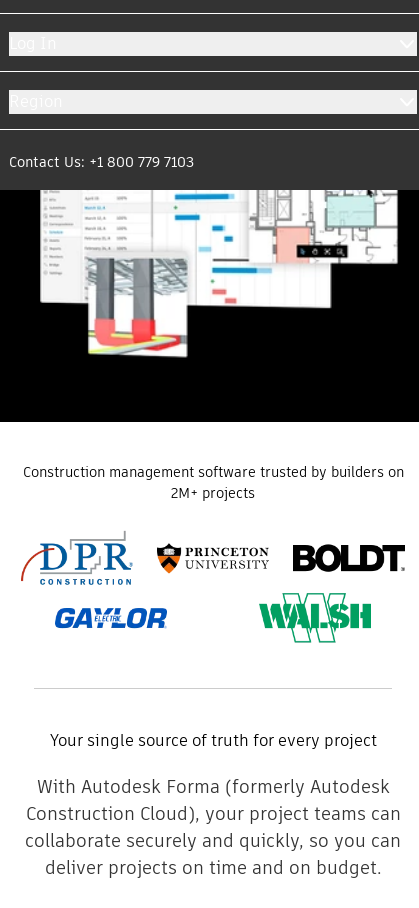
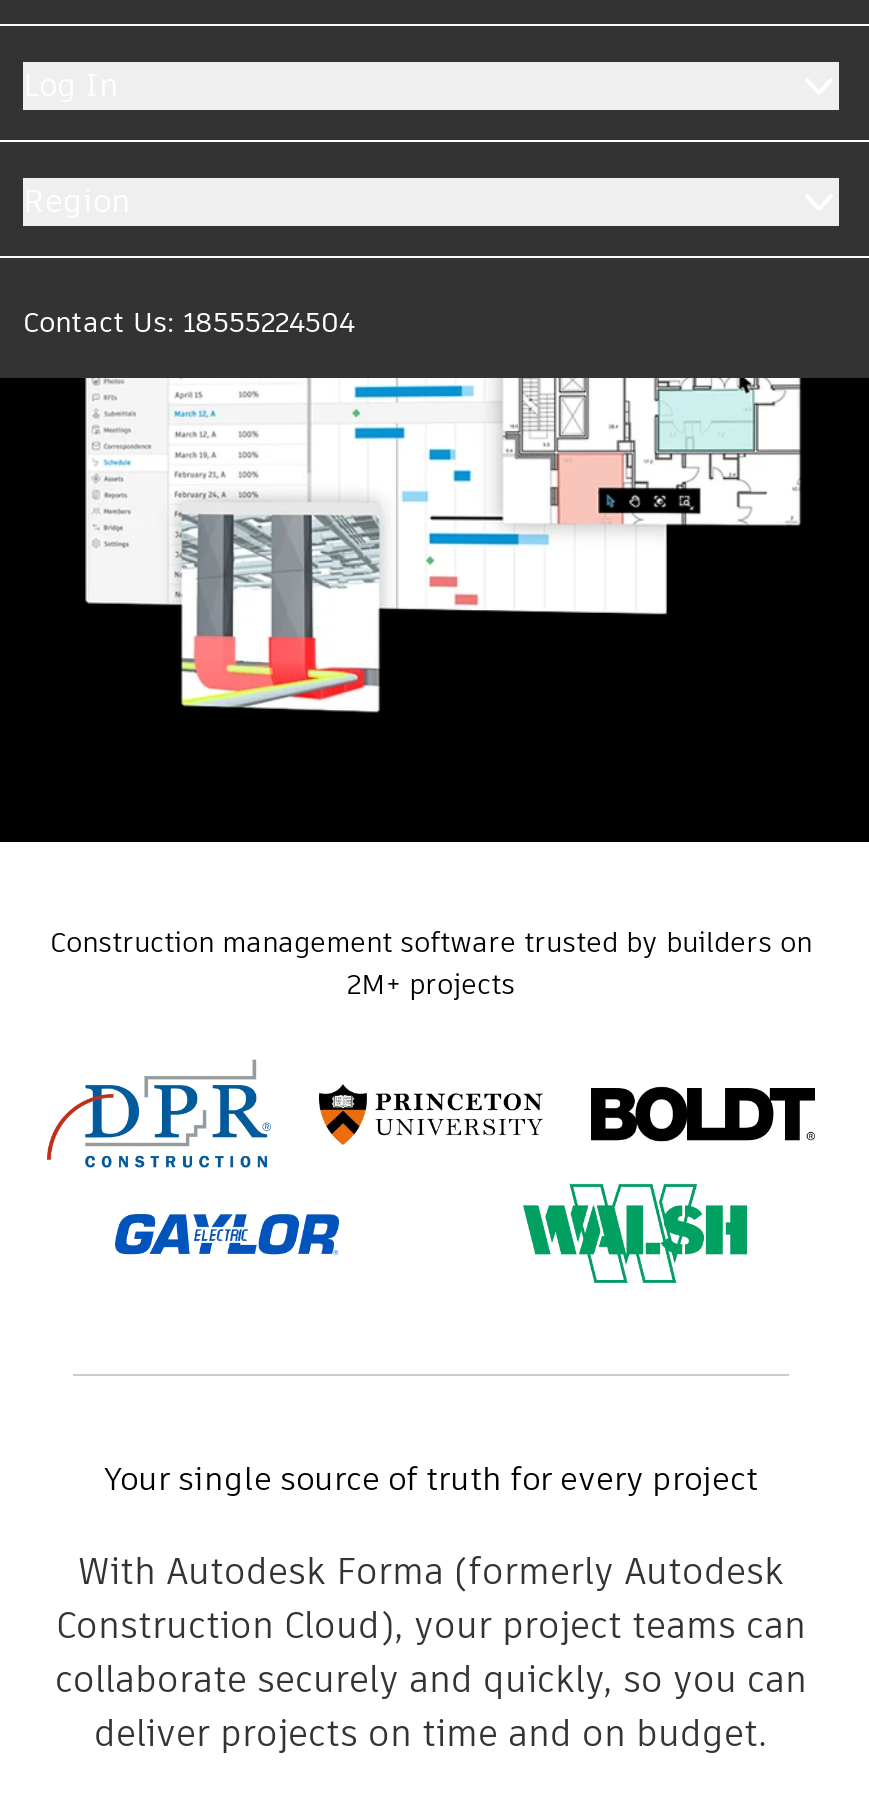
[9,152,194,172] Contact Us: +1 800 779 7103 -> [23,302,355,342] Contact Us: 18555224504

